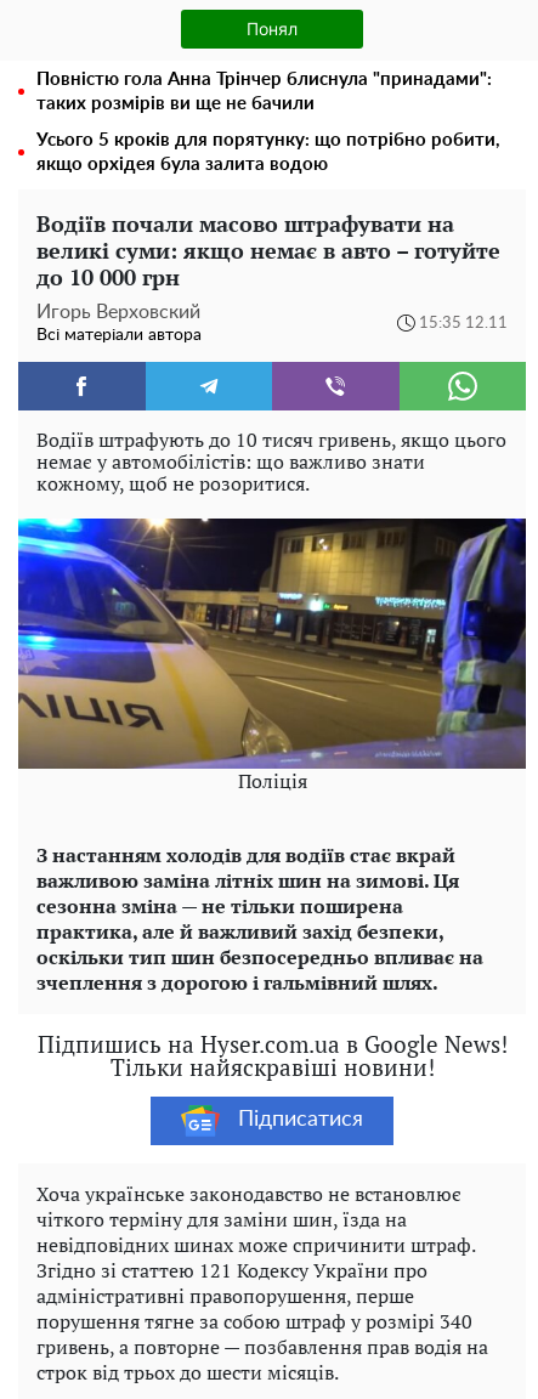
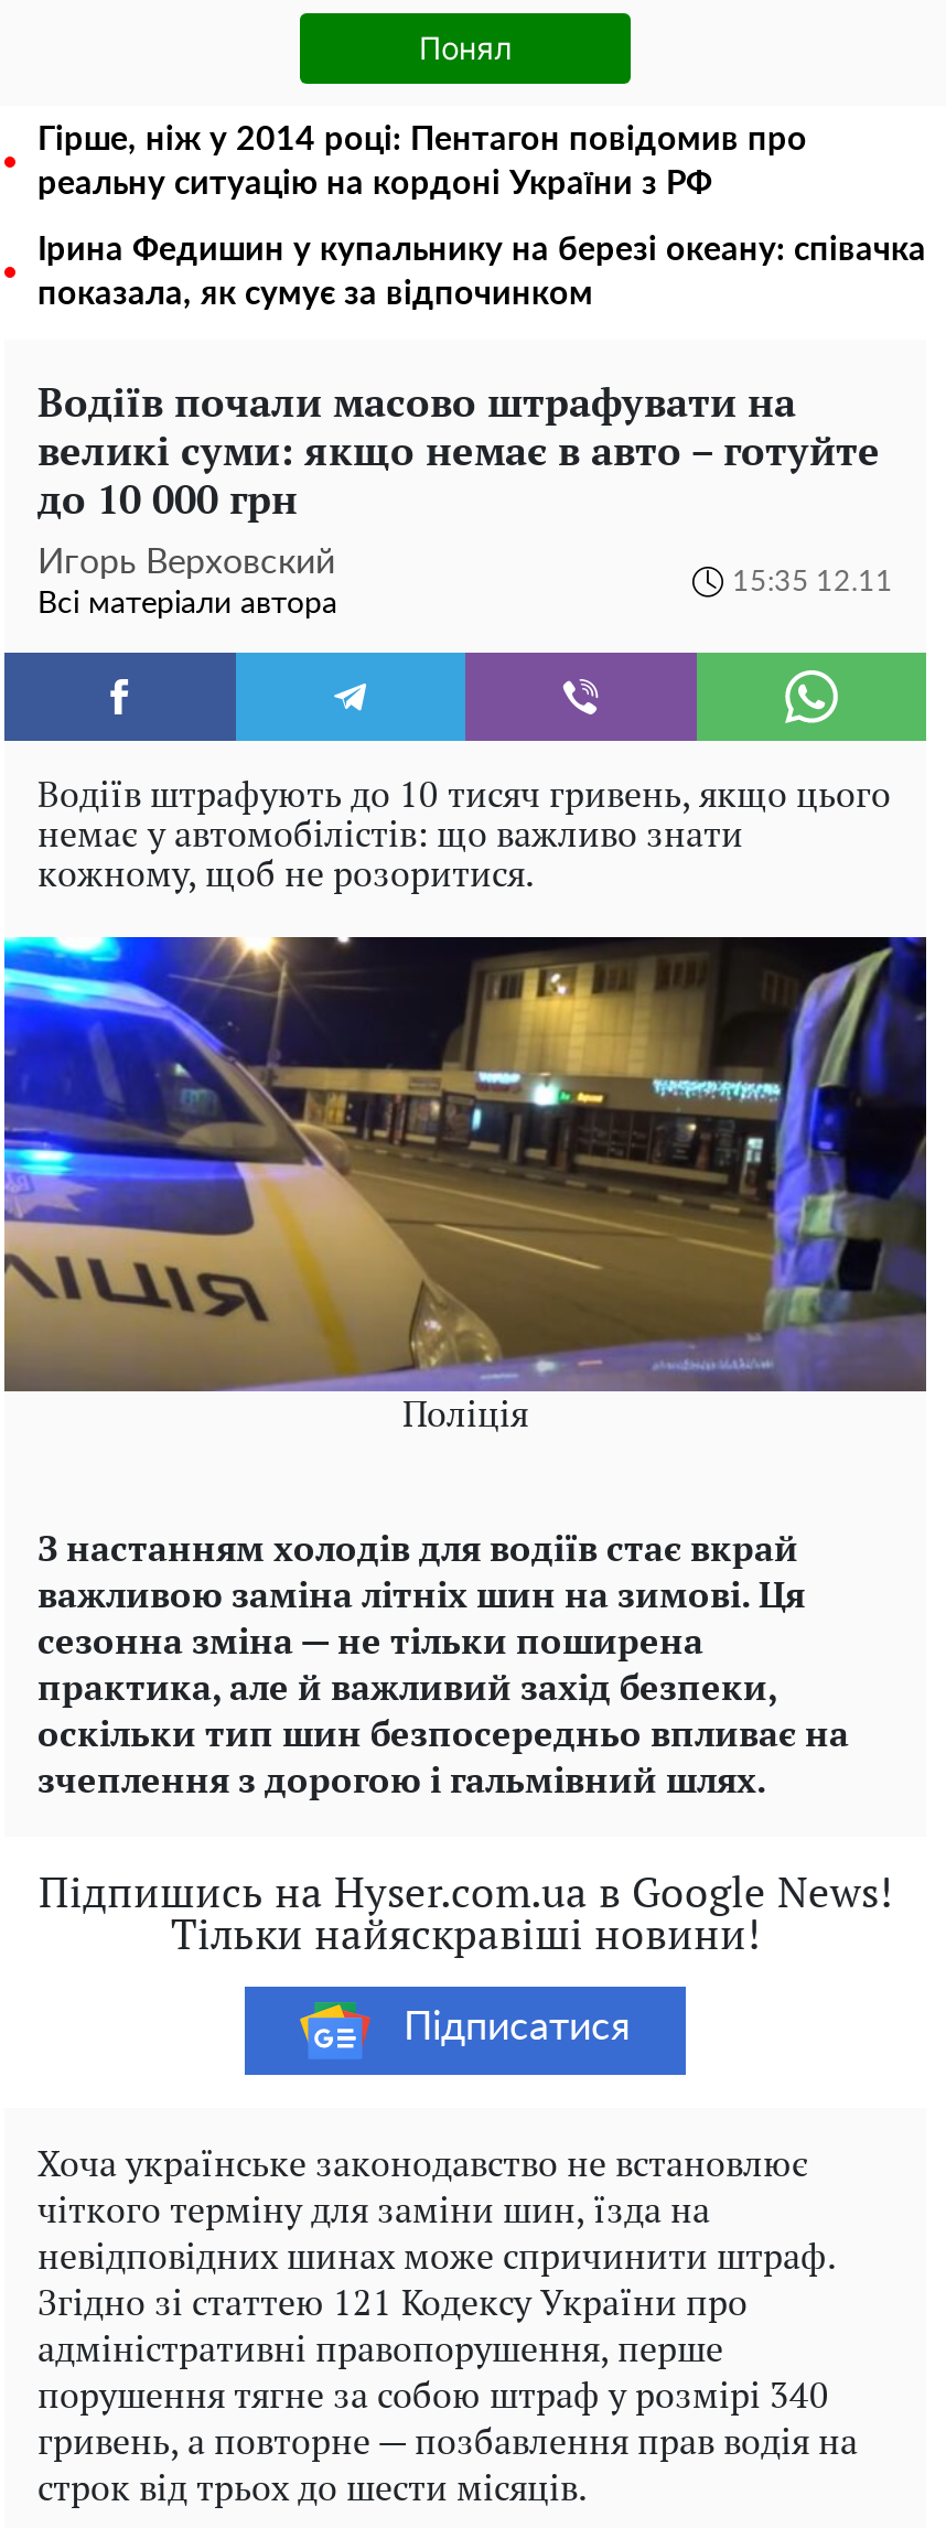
[36,70,492,113] Повністю гола Анна Трінчер блиснула "принадами": | таких розмірів ви ще не бачили -> [37,123,807,201] Гірше, ніж у 2014 році: Пентагон повідомив про | реальну ситуацію на кордоні України з РФ
[36,131,500,174] Усього 5 кроків для порятунку: що потрібно робити, | якщо орхідея була залита водою -> [37,234,926,311] Ірина Федишин у купальнику на березі океану: співачка | показала, як сумує за відпочинком

